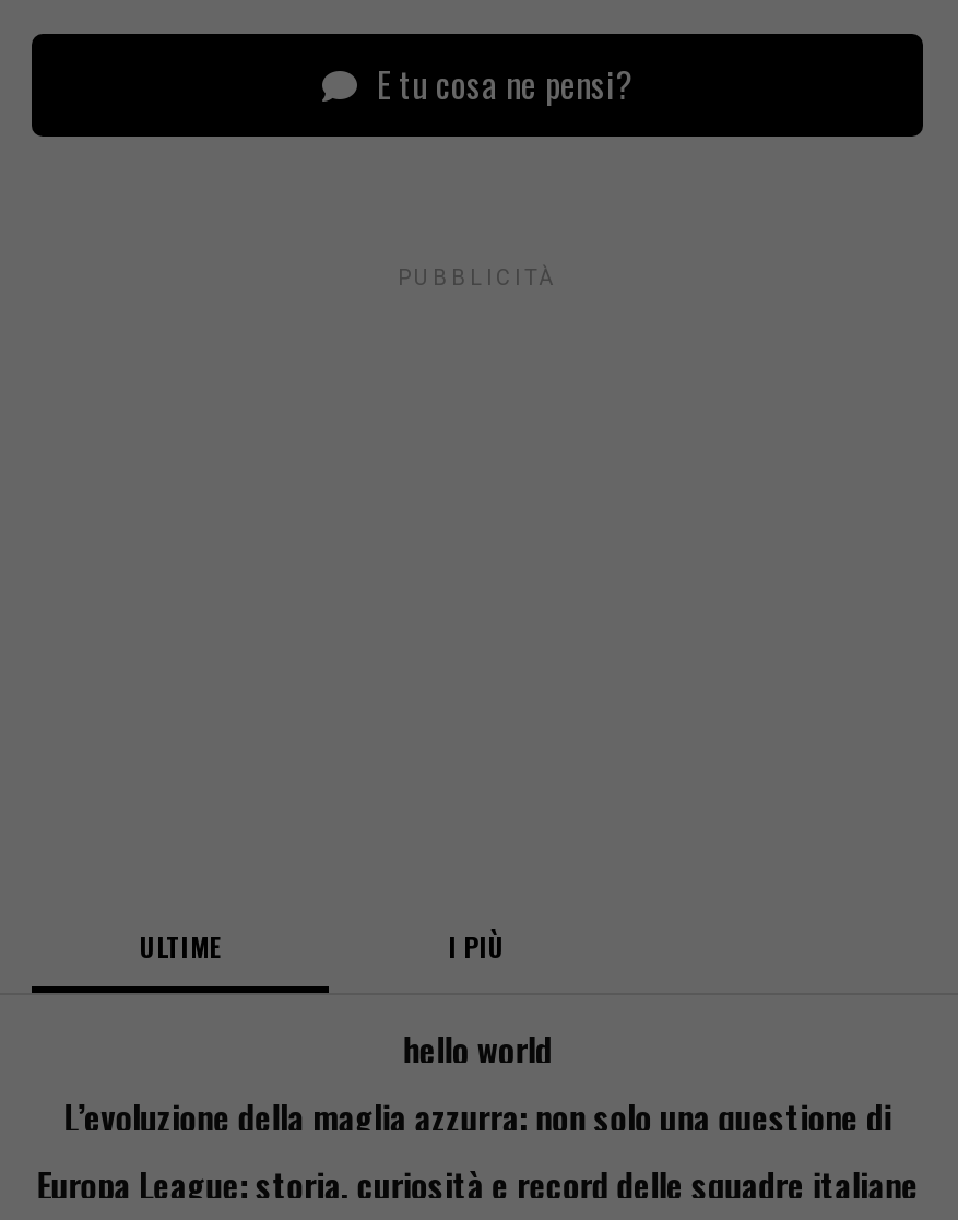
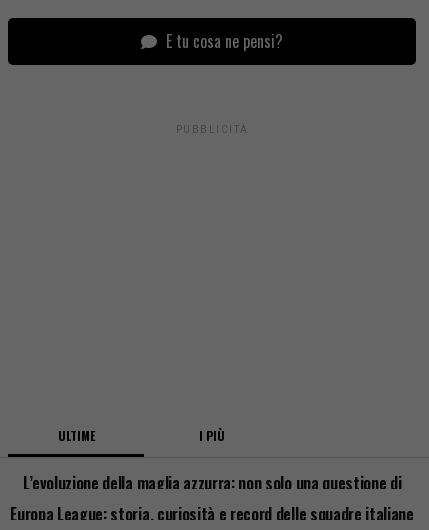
[403,1023,552,1076] hello world -> none

